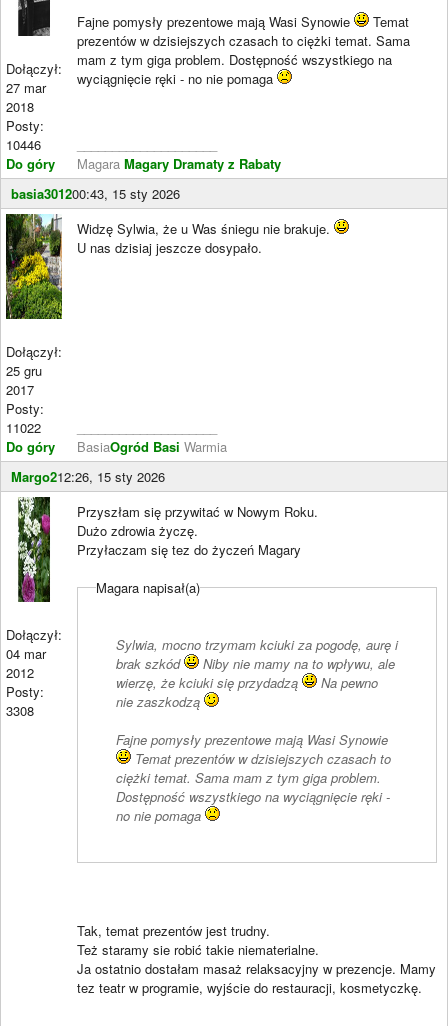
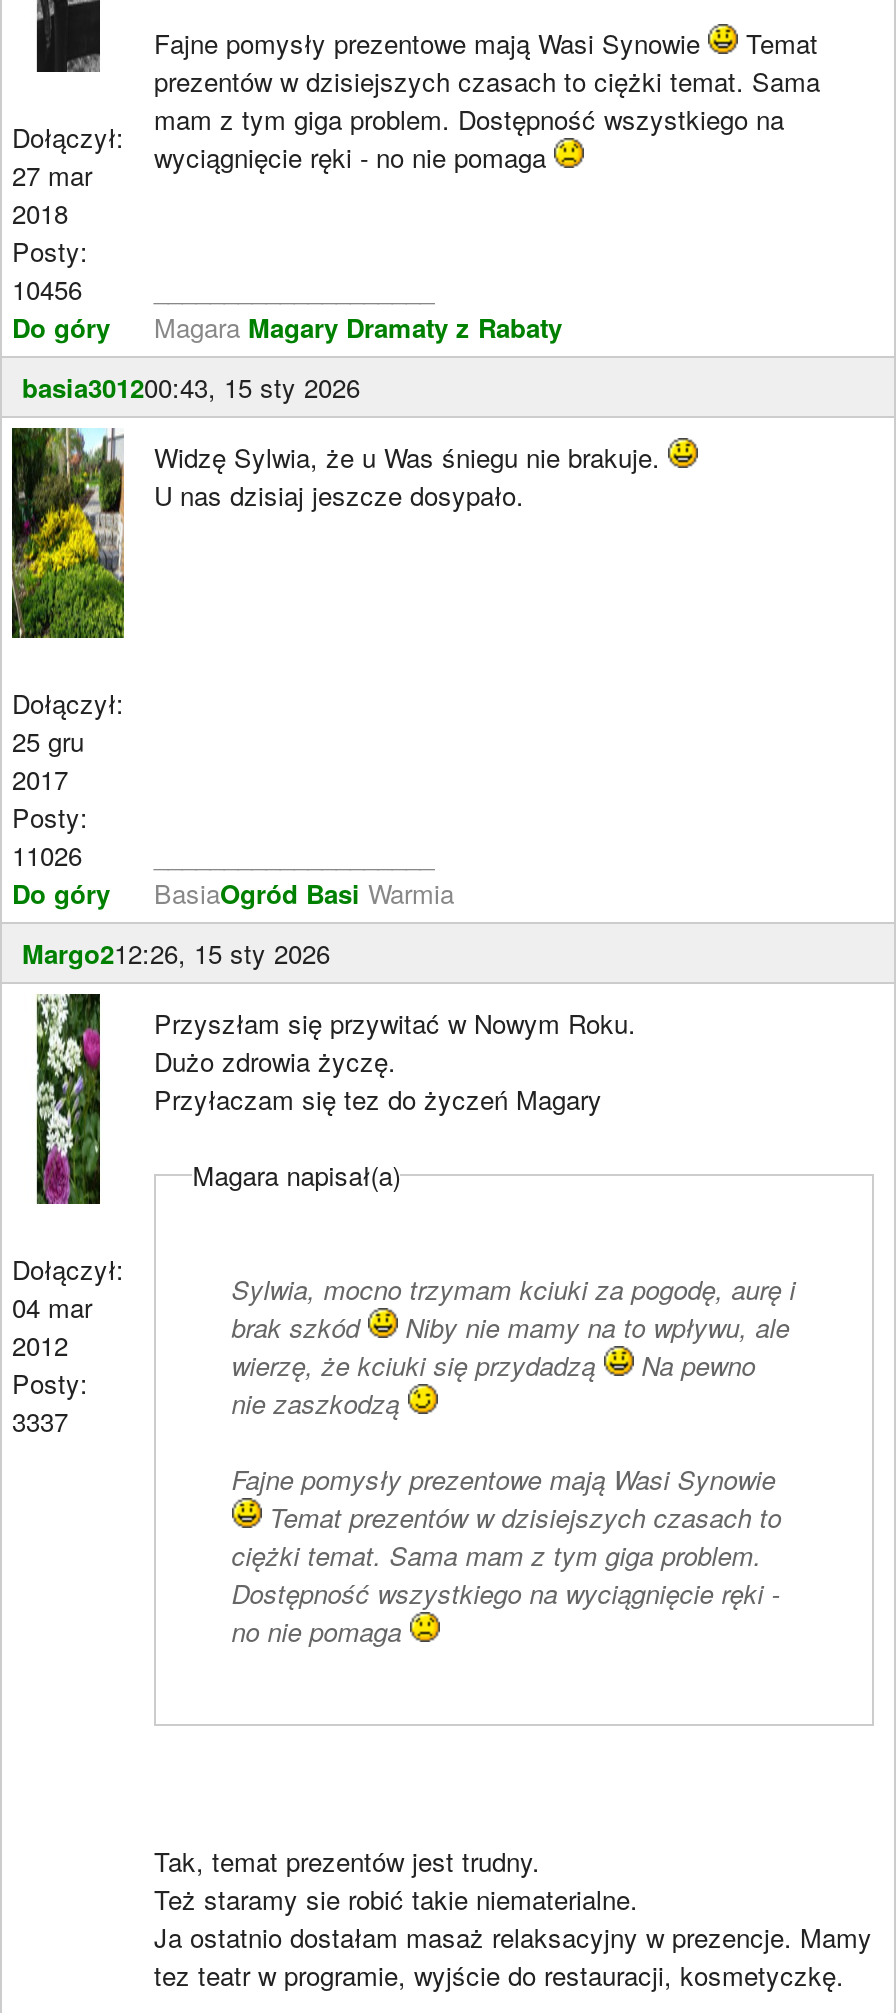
[6,135,41,154] 10446 -> [12,270,82,308] 10456
[6,418,41,437] 11022 -> [12,836,82,874] 11026
[6,701,34,720] 3308 -> [12,1402,68,1440] 3337

